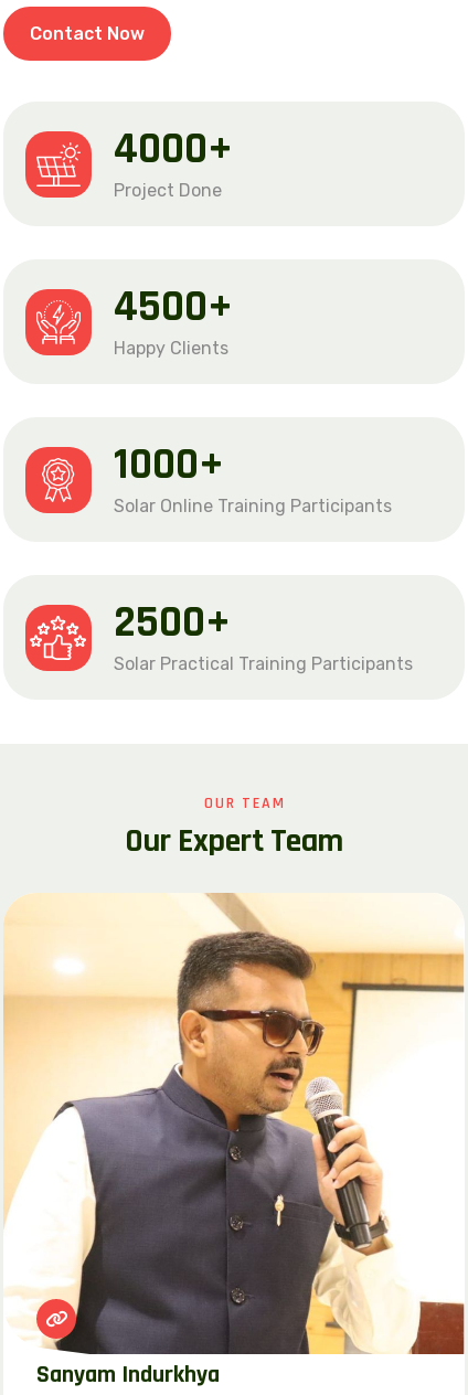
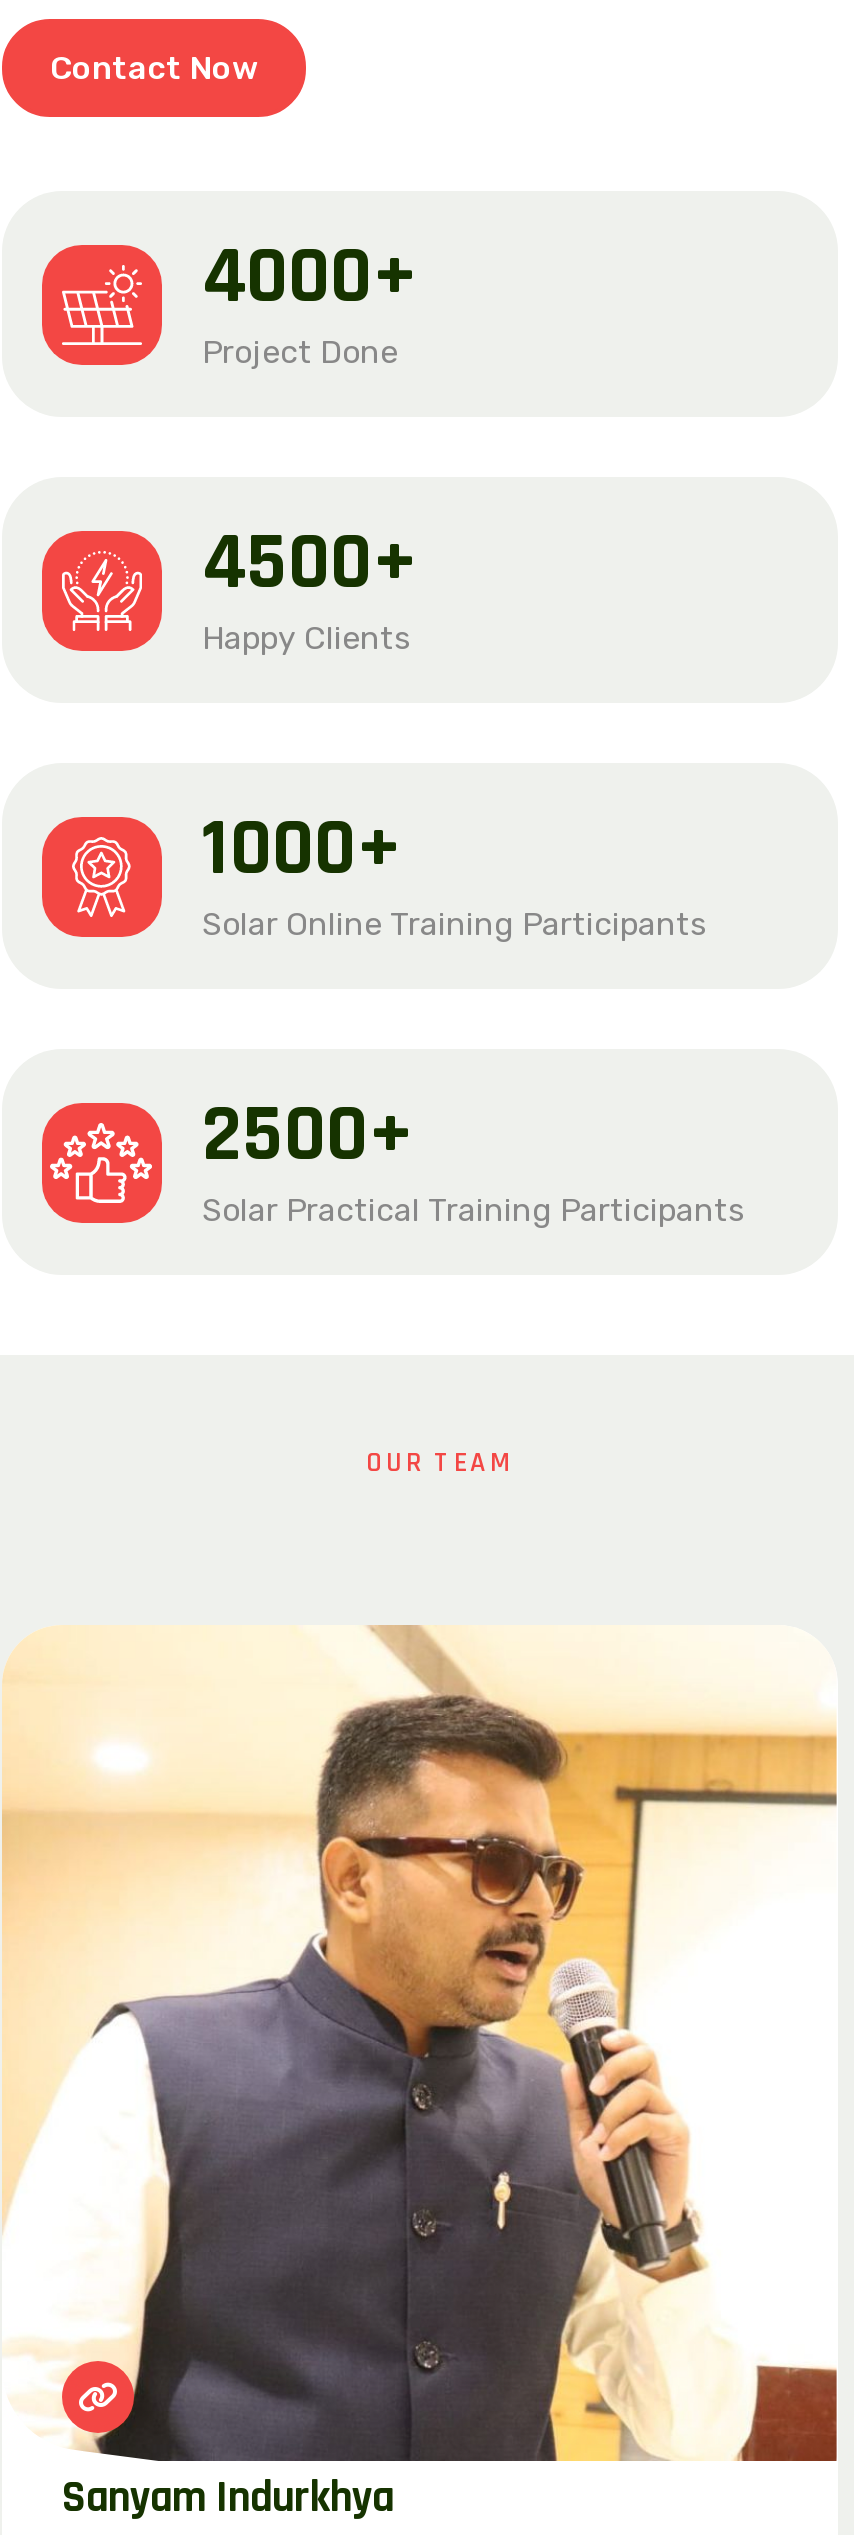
[125,820,343,862] Our Expert Team -> none

